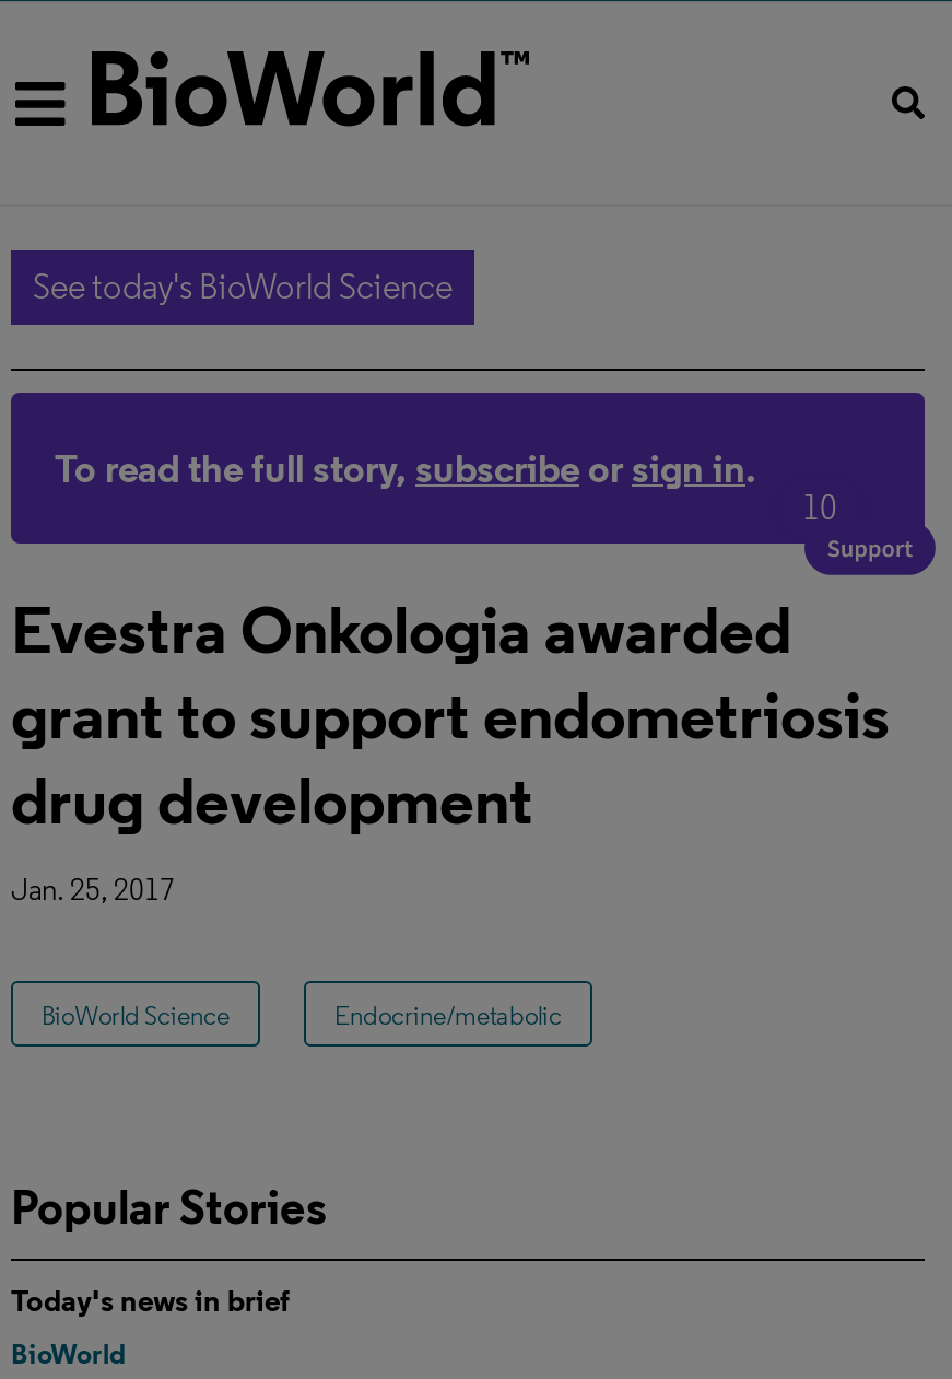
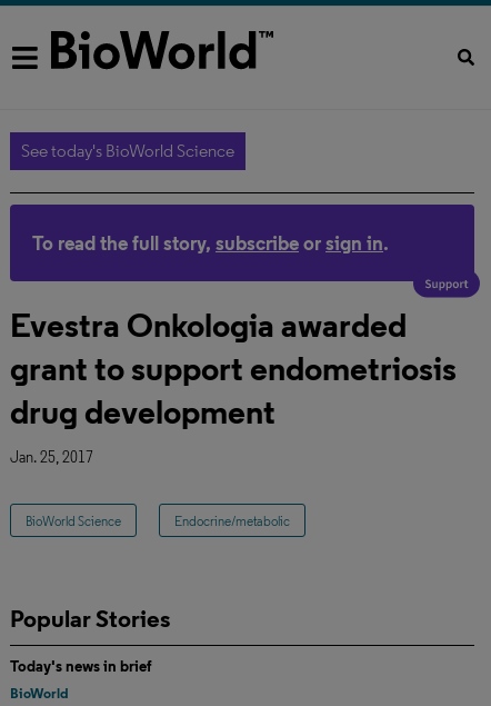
[802,487,837,528] 10 -> none

